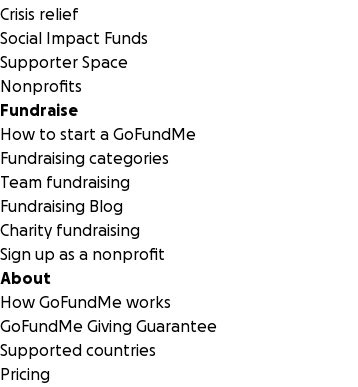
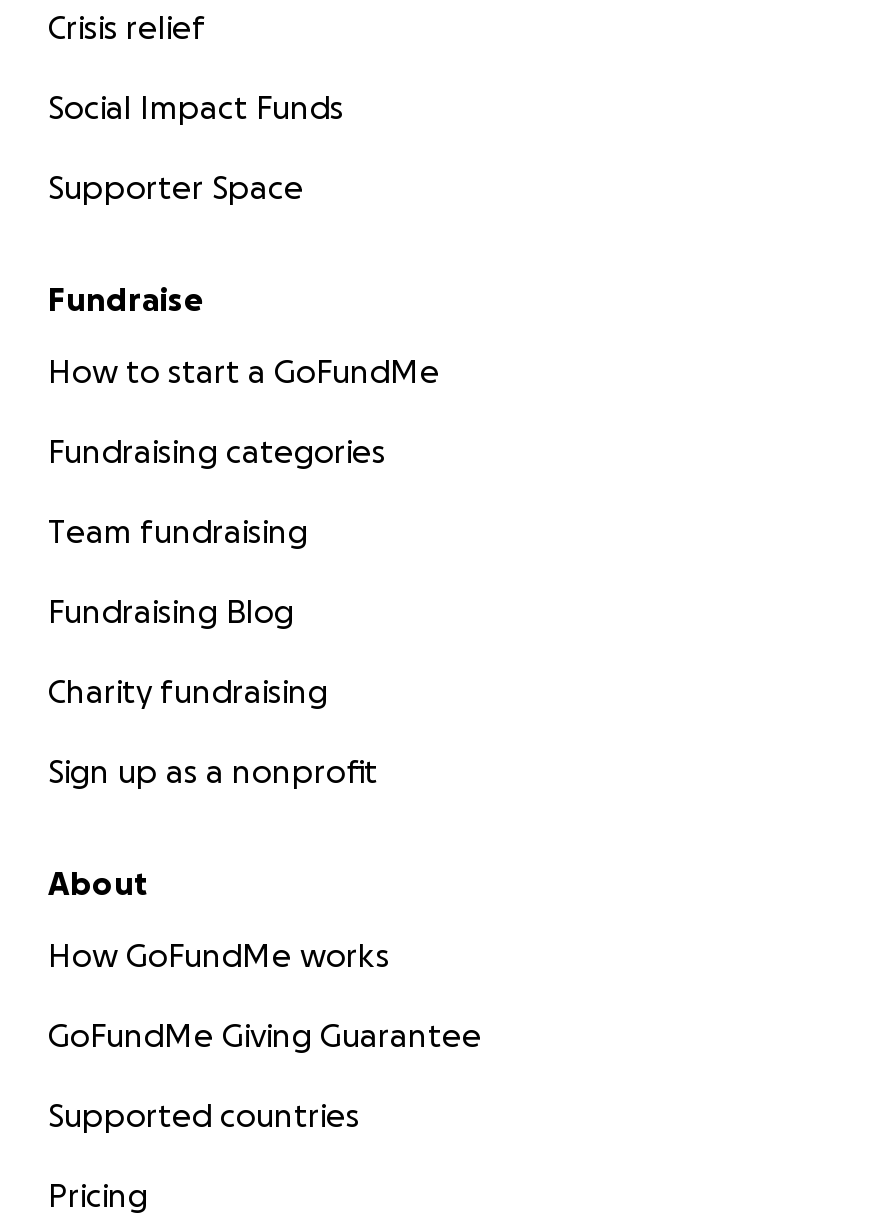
[0,77,82,95] Nonprofits -> none

